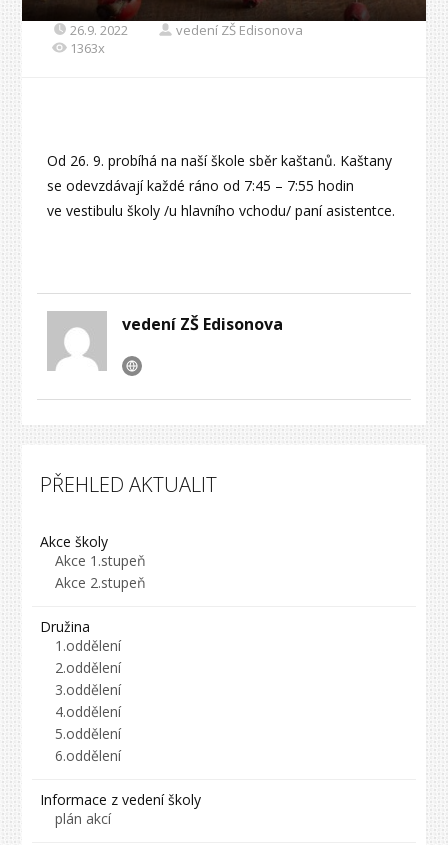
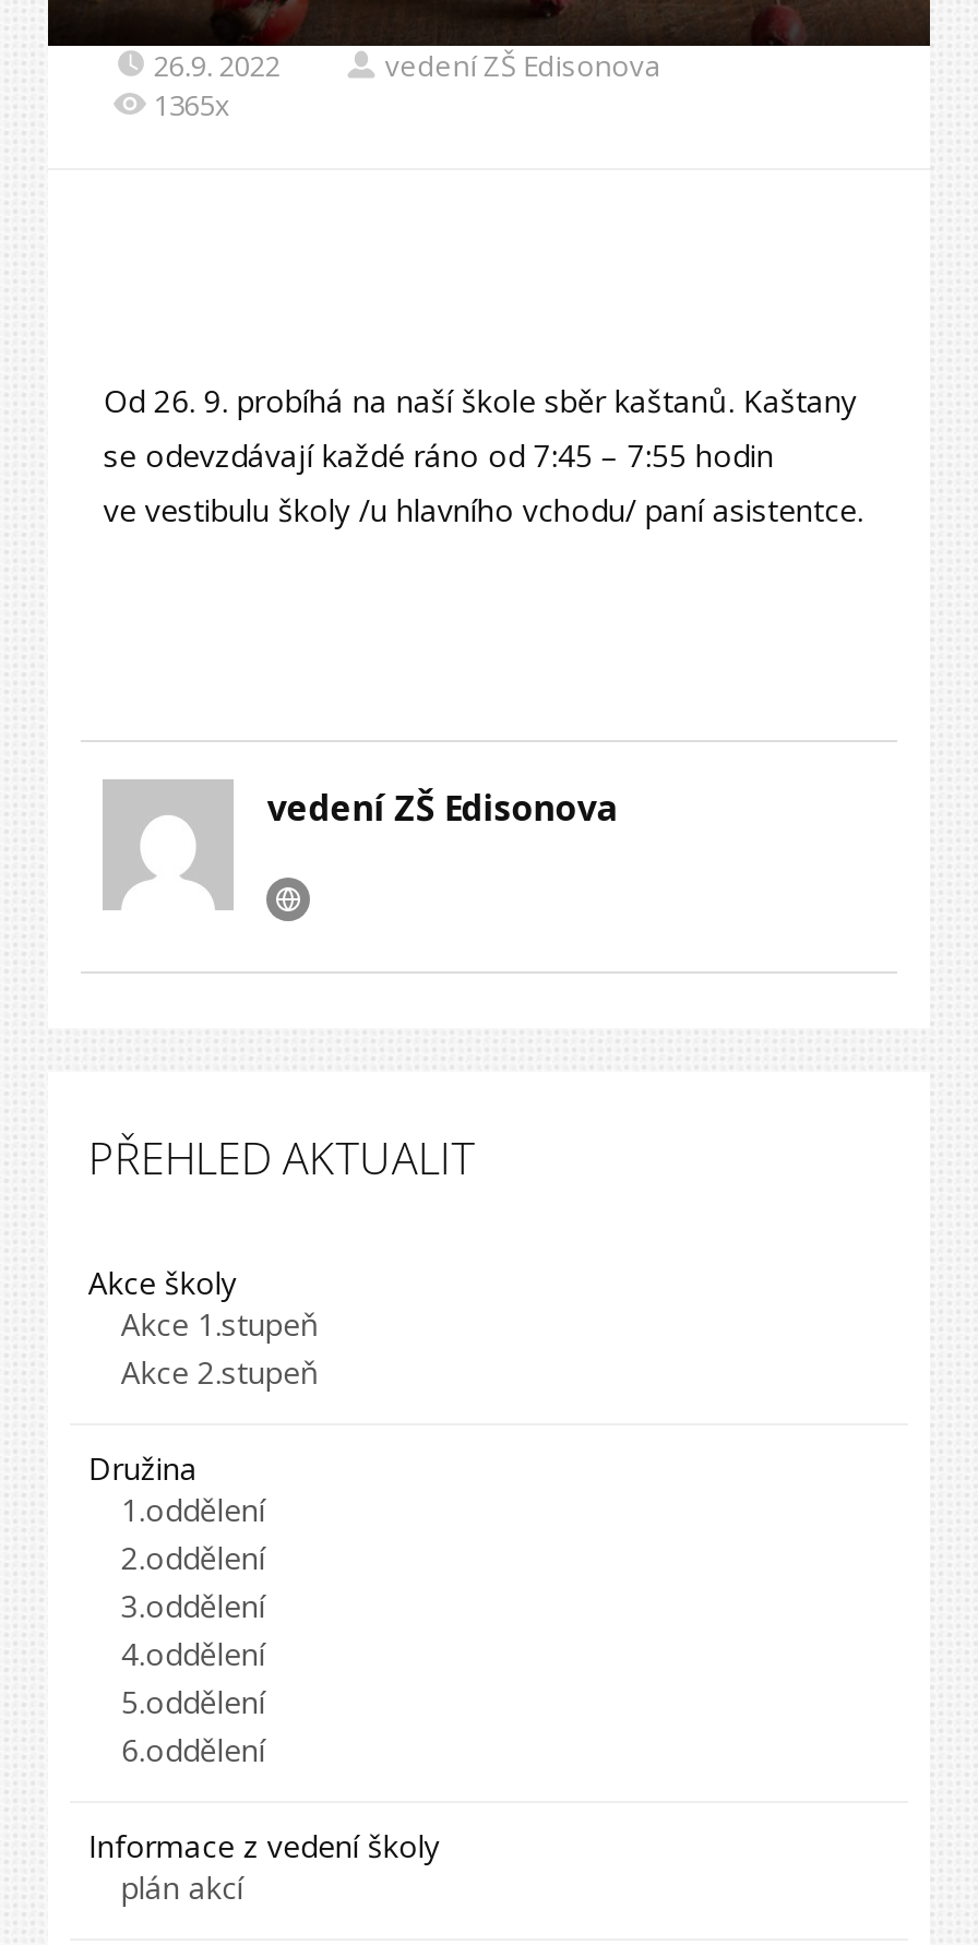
[70,39,105,57] 1363x -> [154,86,230,125] 1365x

